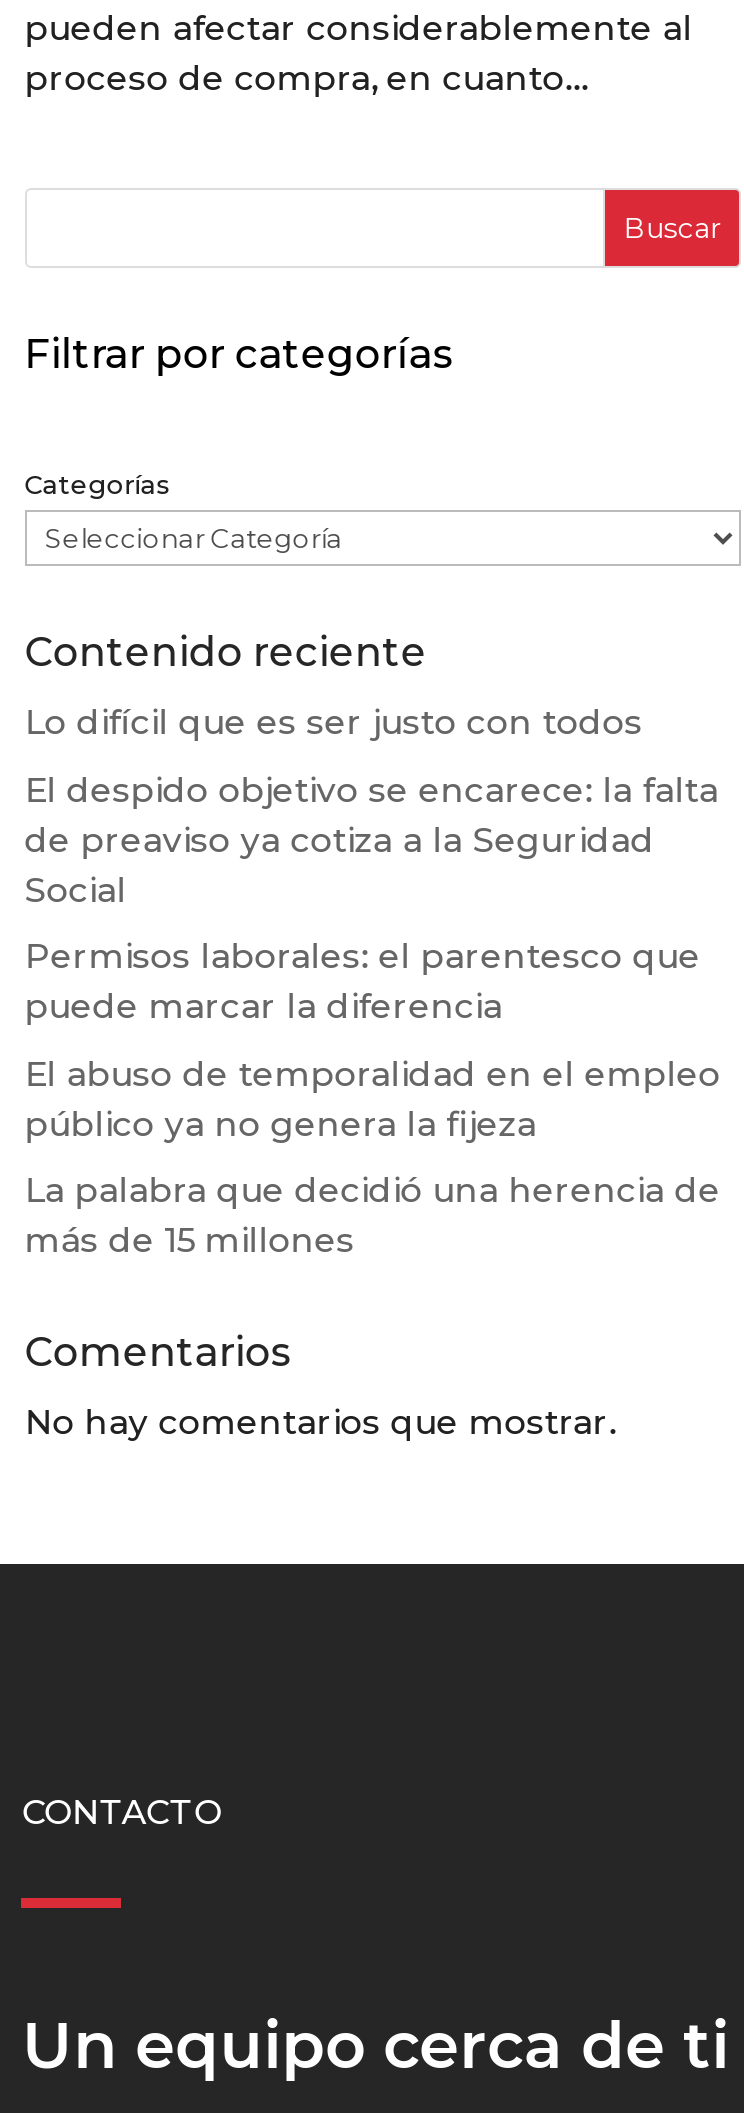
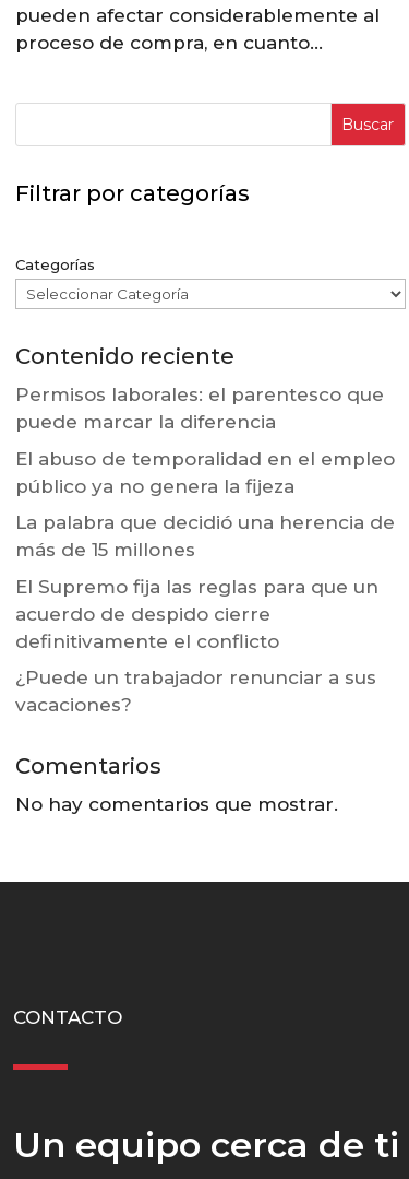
[25,702,719,909] Lo difícil que es ser justo con todos | El despido objetivo se encarece: la falta | de preaviso ya cotiza a la Seguridad | Social -> none
moved [25,936,721,1260] -> [15,384,395,561]: Permisos laborales: el parentesco que | puede marcar la diferencia | El abuso de temporalidad en el empleo | público ya no genera la fijeza | La palabra que decidió una herencia de | más de 15 millones
none -> [15,575,378,716] El Supremo fija las reglas para que un | acuerdo de despido cierre | definitivamente el conflicto | ¿Puede un trabajador renunciar a sus | vacaciones?

